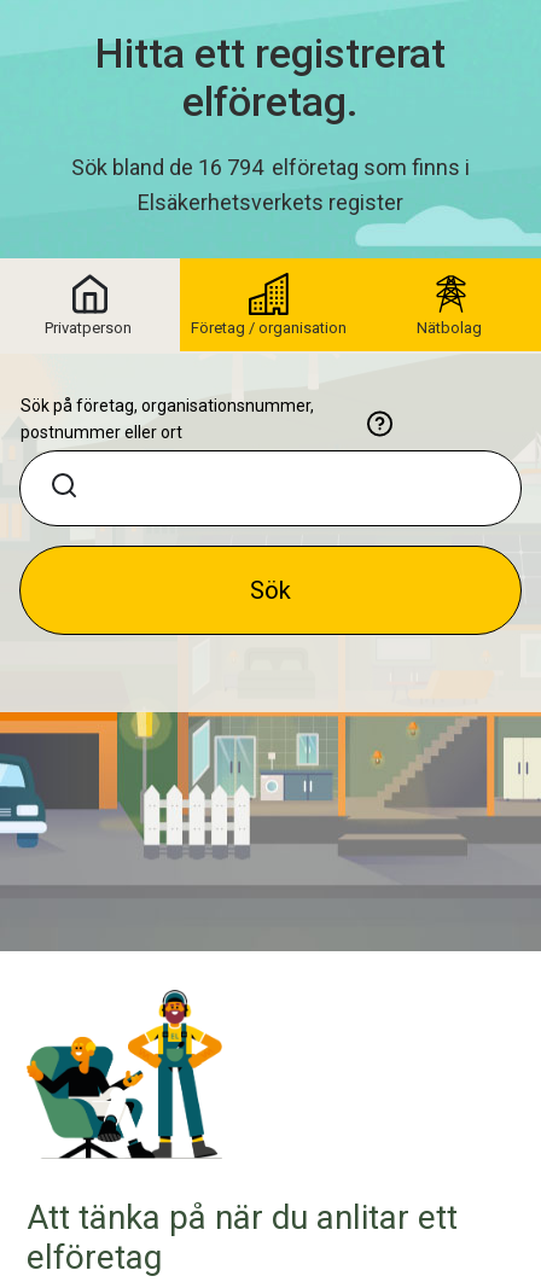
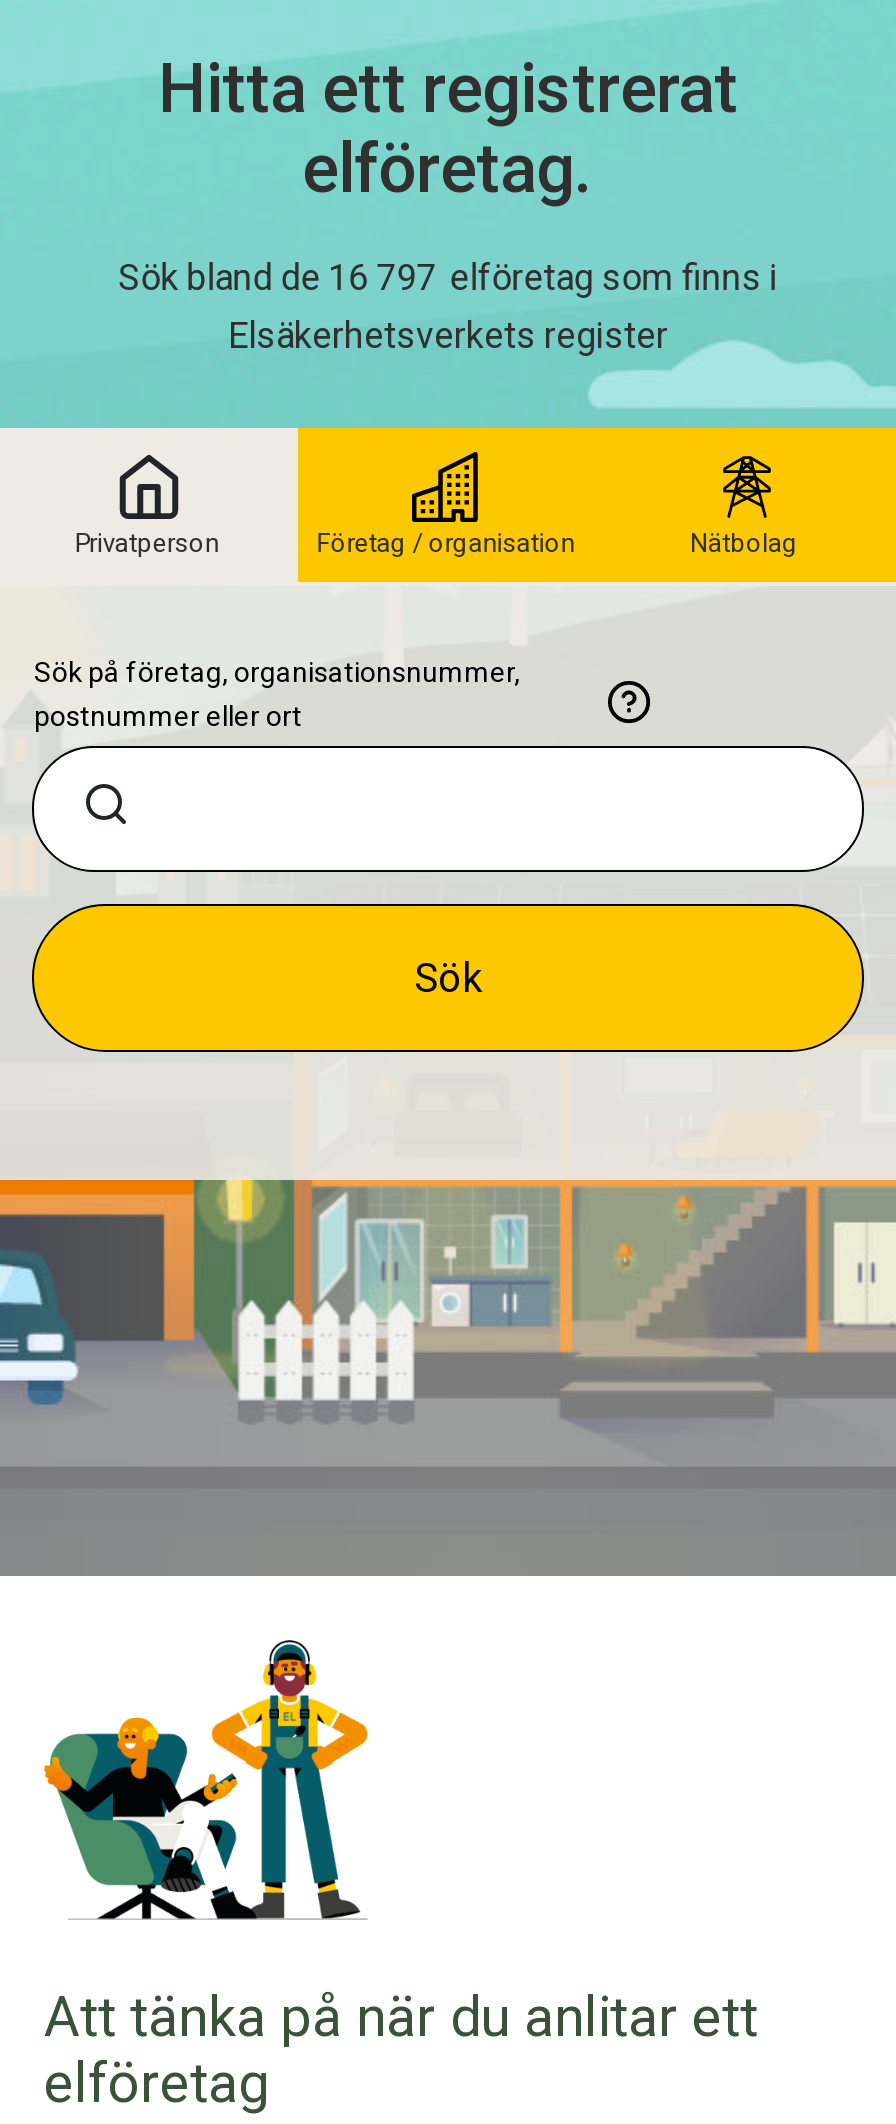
[71,155,470,180] Sök bland de 16 794 elföretag som finns i -> [118,256,778,298] Sök bland de 16 797 elföretag som finns i

